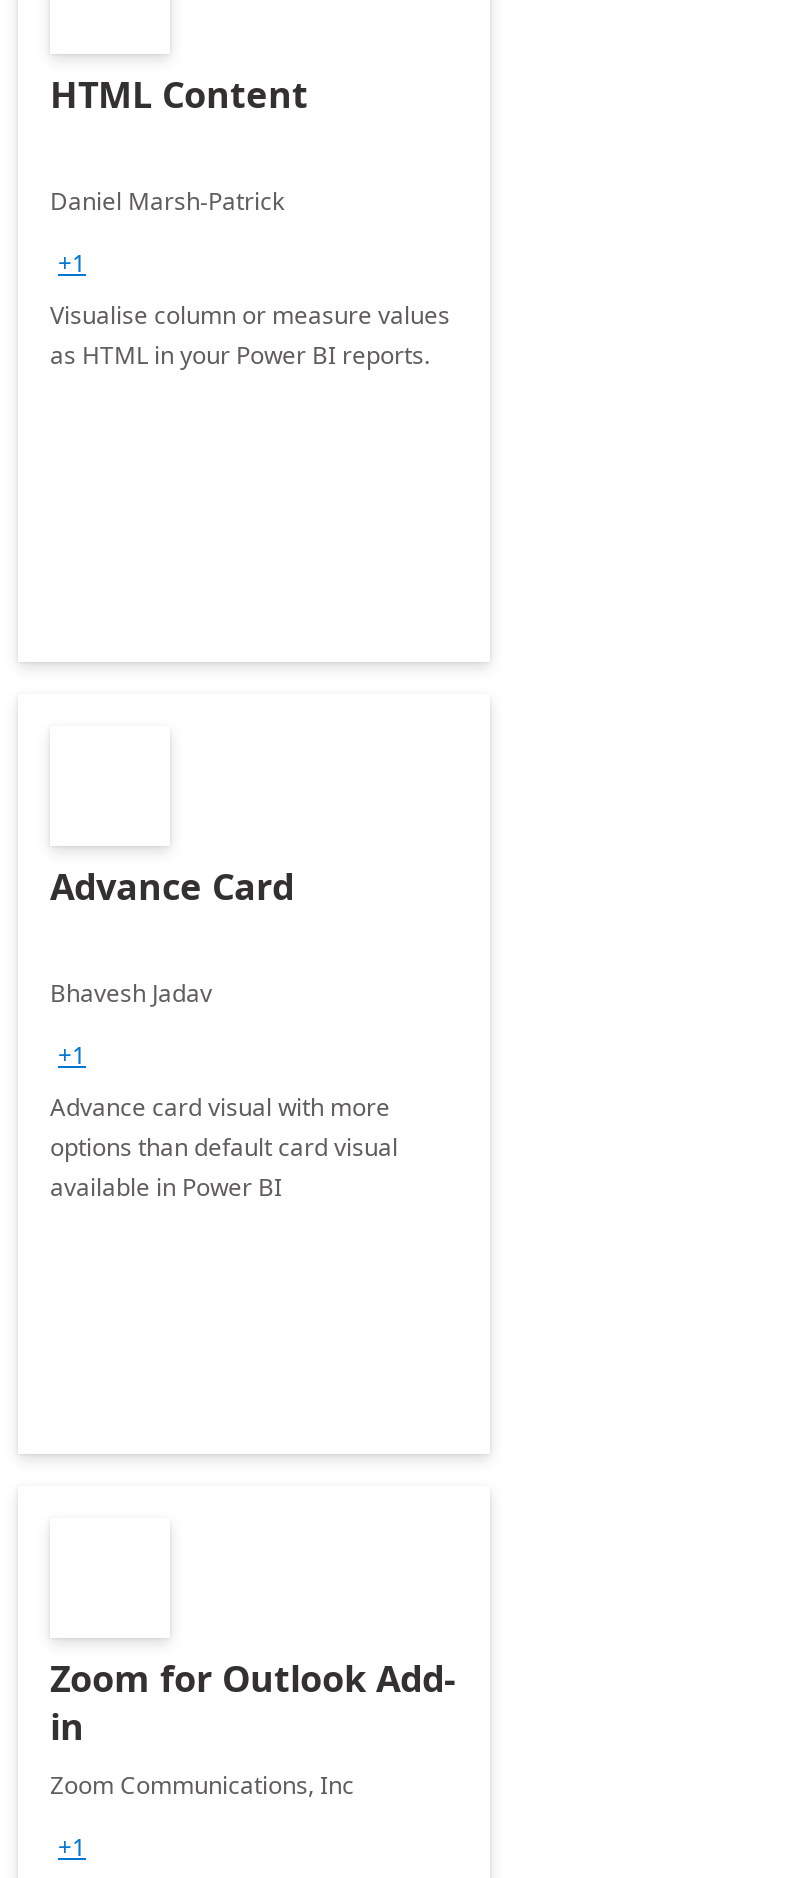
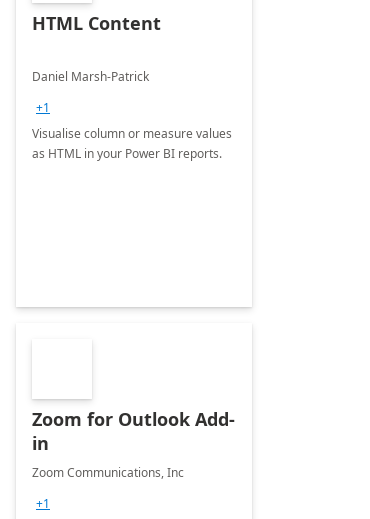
[50,862,398,1204] Advance Card | Bhavesh Jadav | +1 | Advance card visual with more | options than default card visual | available in Power BI -> none

